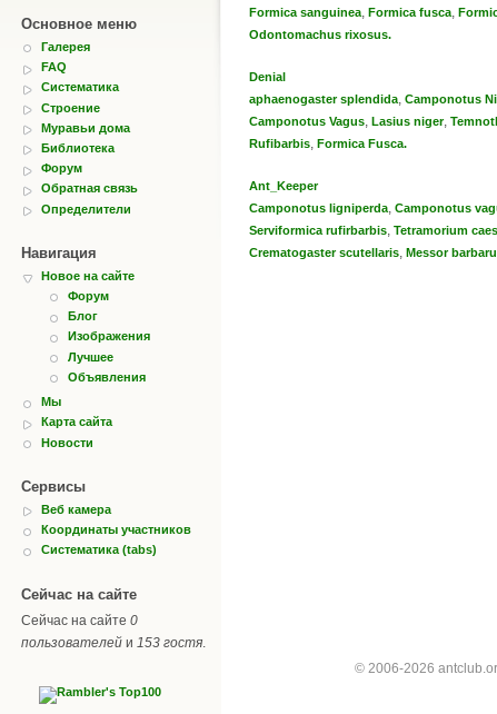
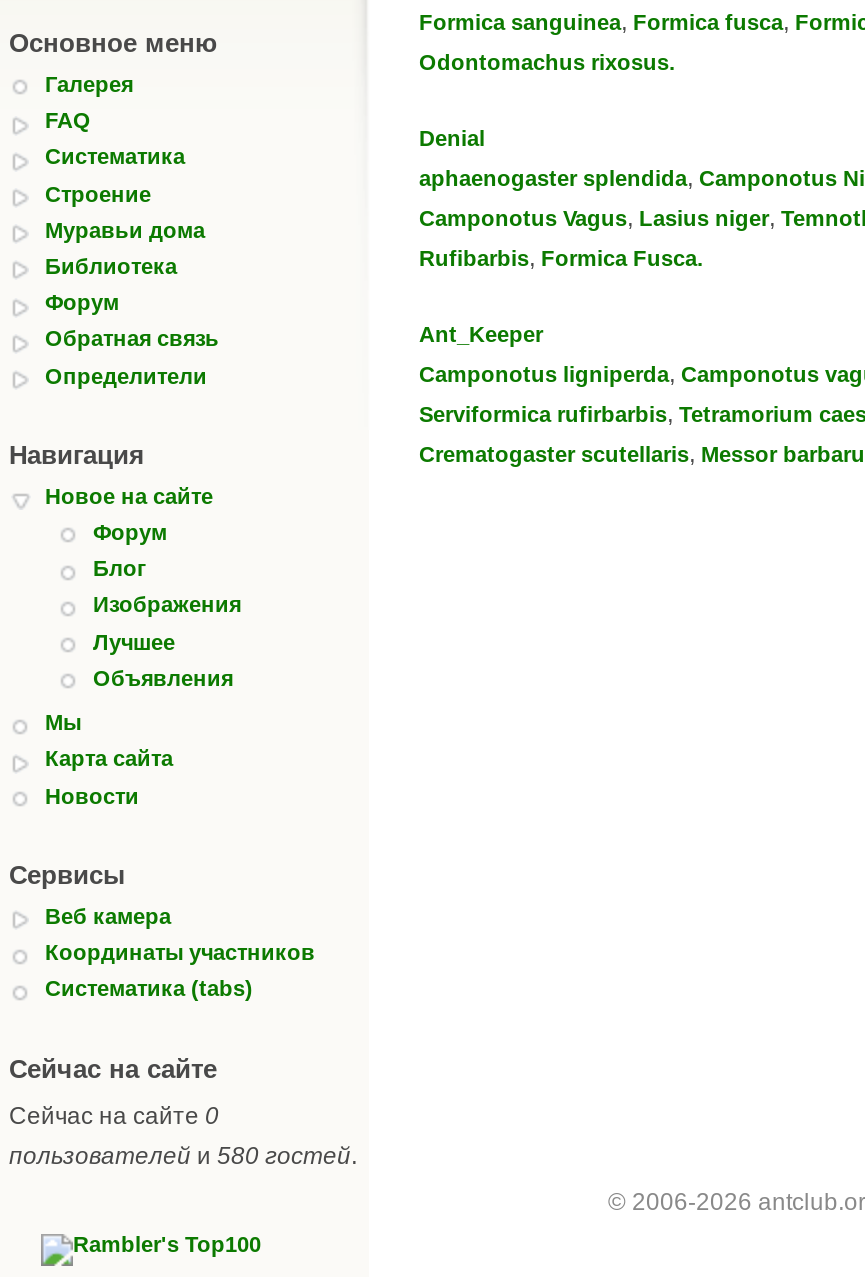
[21,635,206,650] пользователей и 153 гостя. -> [9,1141,357,1169] пользователей и 580 гостей.

